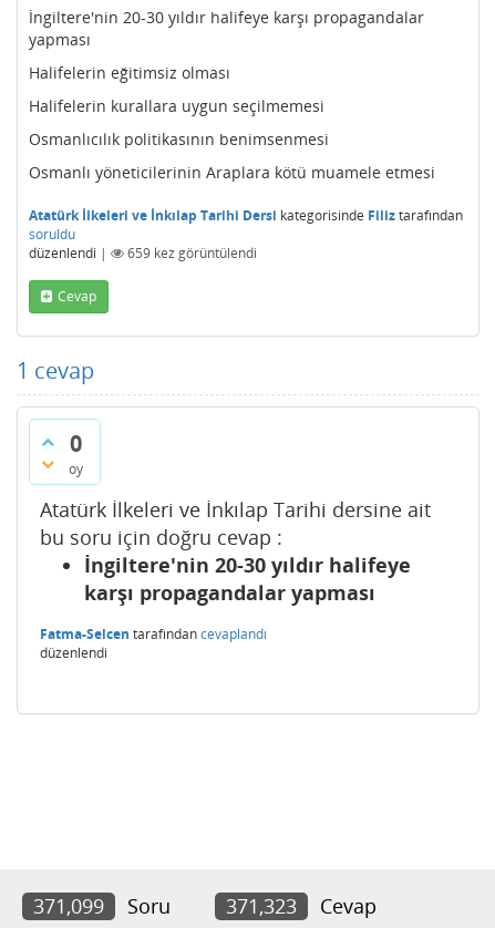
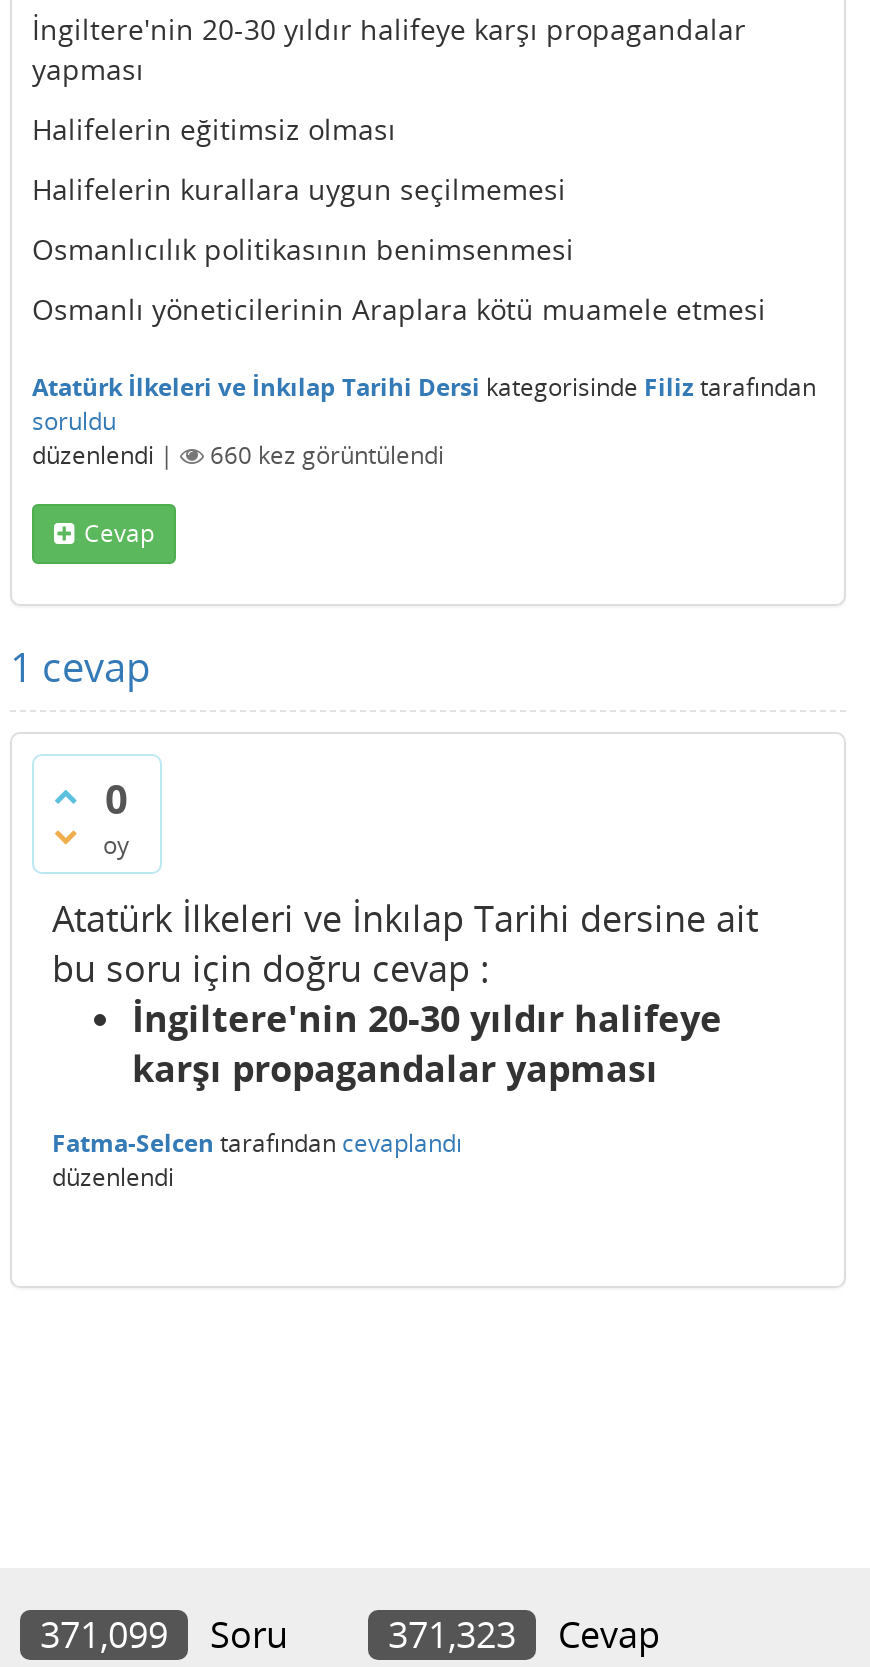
[127,244,257,262] 659 kez görüntülendi -> [210,438,444,472] 660 kez görüntülendi

